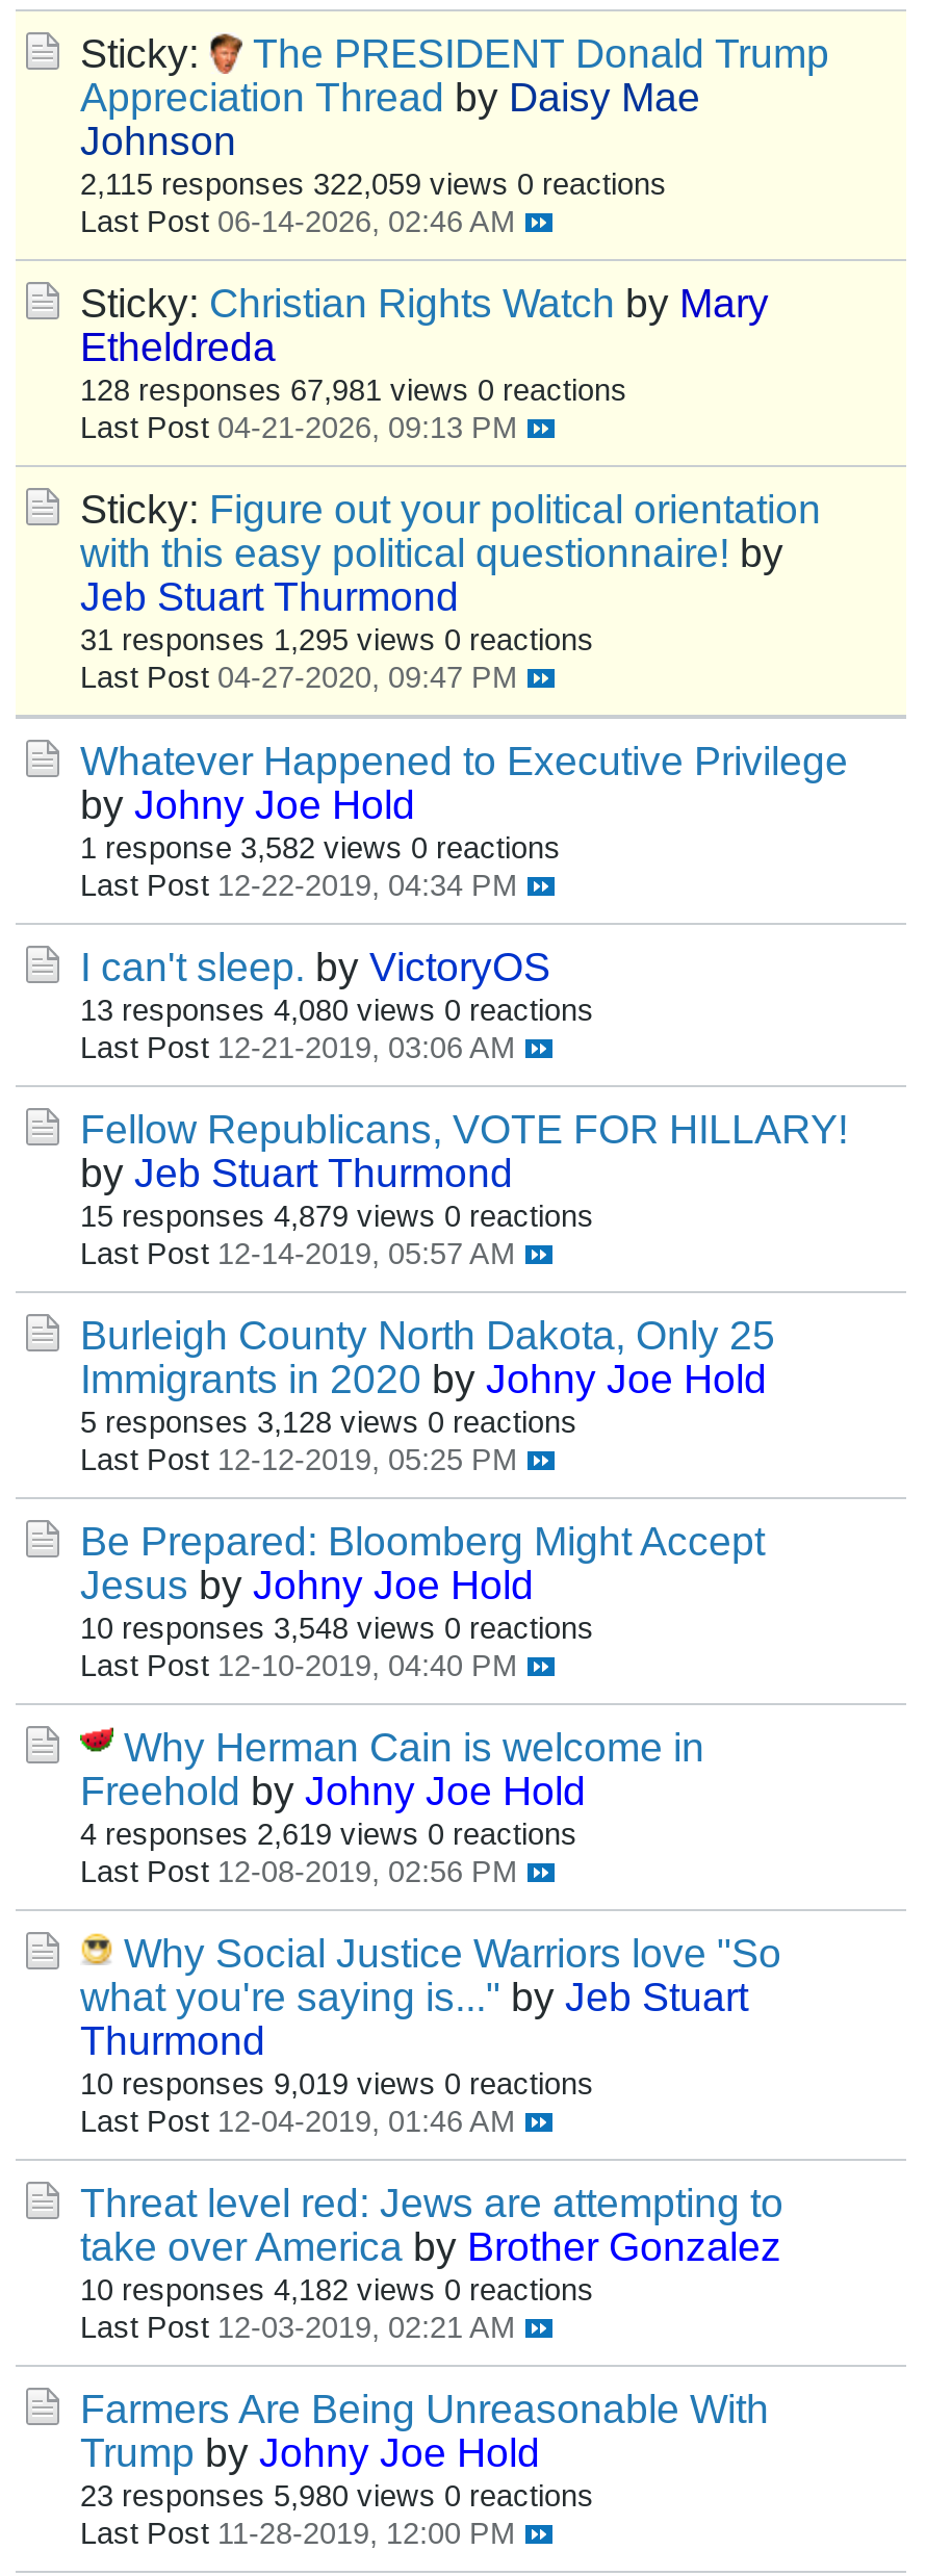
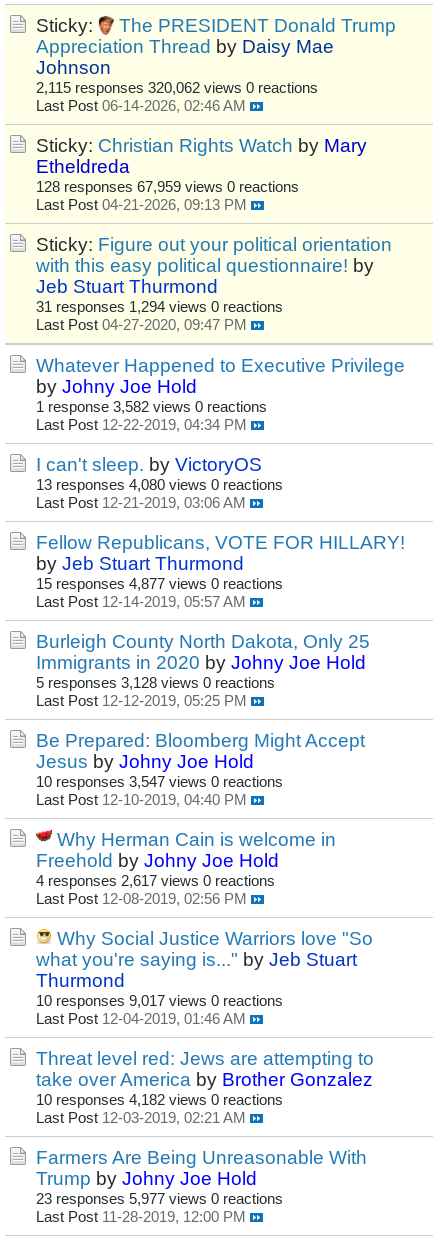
[80,169,667,202] 2,115 responses 322,059 views 0 reactions -> [36,80,318,96] 2,115 responses 320,062 views 0 reactions
[80,375,627,408] 128 responses 67,981 views 0 reactions -> [36,179,299,195] 128 responses 67,959 views 0 reactions
[80,624,594,658] 31 responses 1,295 views 0 reactions -> [36,299,283,315] 31 responses 1,294 views 0 reactions
[80,1201,594,1234] 15 responses 4,879 views 0 reactions -> [36,576,283,592] 15 responses 4,877 views 0 reactions
[80,1613,594,1646] 10 responses 3,548 views 0 reactions -> [36,774,283,790] 10 responses 3,547 views 0 reactions
[80,1819,577,1852] 4 responses 2,619 views 0 reactions -> [36,873,275,889] 4 responses 2,617 views 0 reactions
[80,2068,594,2102] 10 responses 9,019 views 0 reactions -> [36,993,283,1009] 10 responses 9,017 views 0 reactions
[80,2480,594,2514] 23 responses 5,980 views 0 reactions -> [36,1191,283,1207] 23 responses 5,977 views 0 reactions

